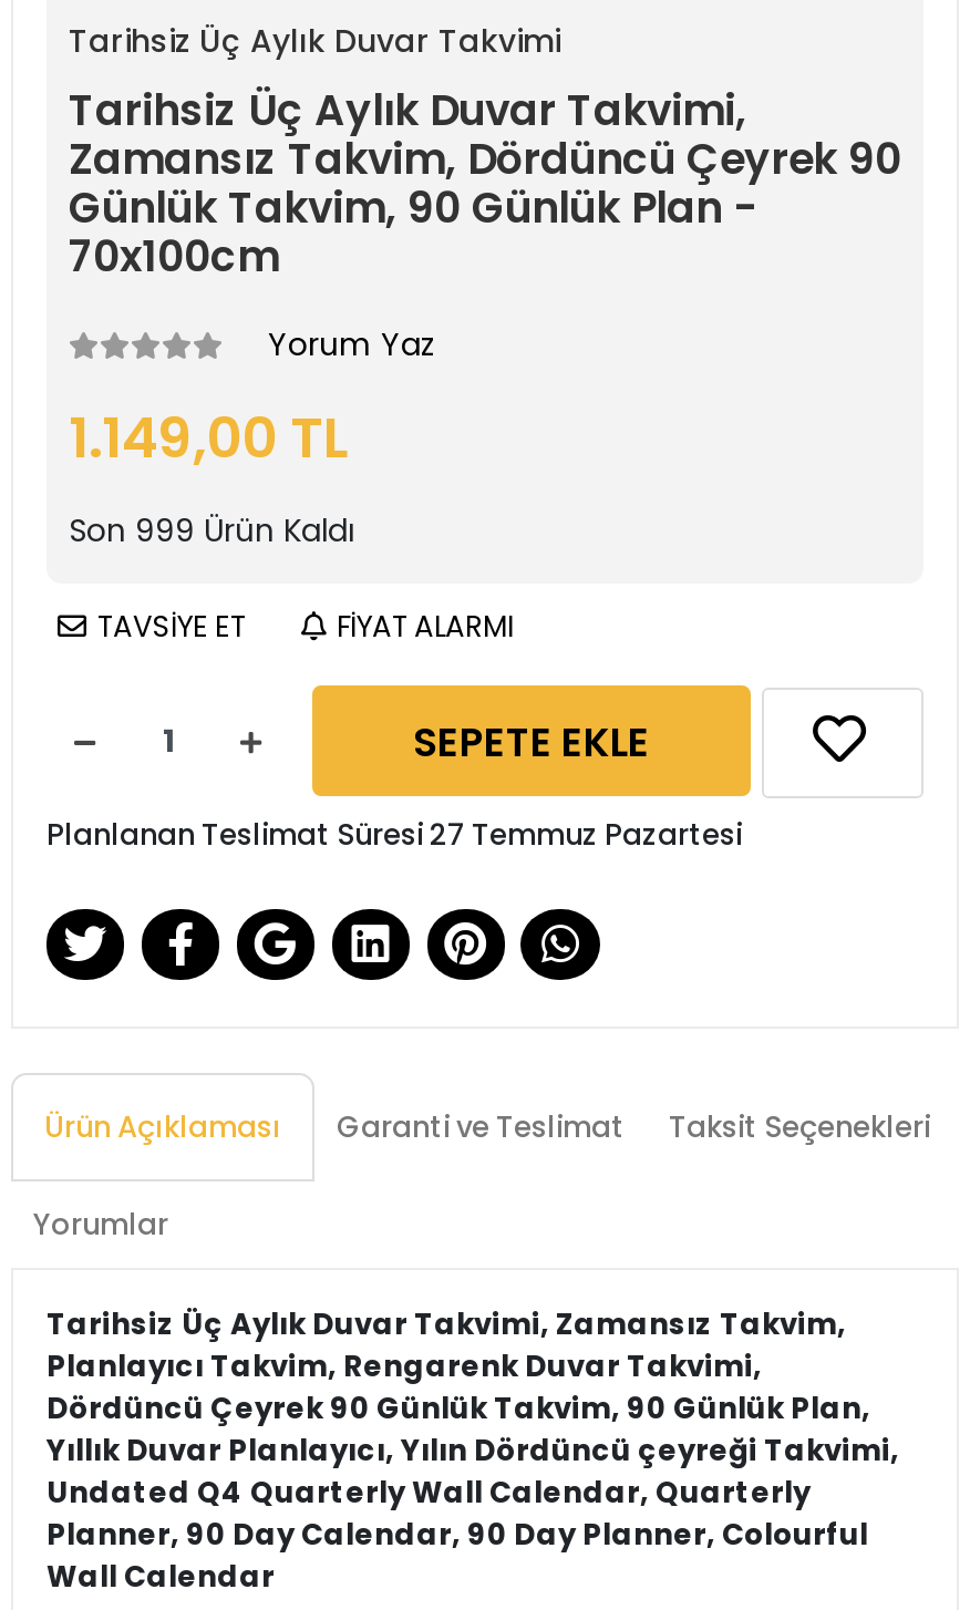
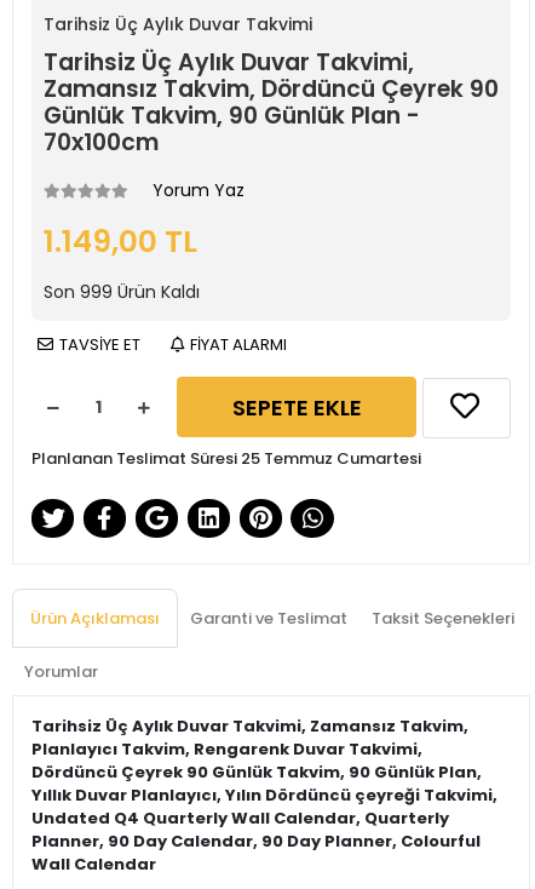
[47,814,742,856] Planlanan Teslimat Süresi 27 Temmuz Pazartesi -> [31,447,421,470] Planlanan Teslimat Süresi 25 Temmuz Cumartesi

